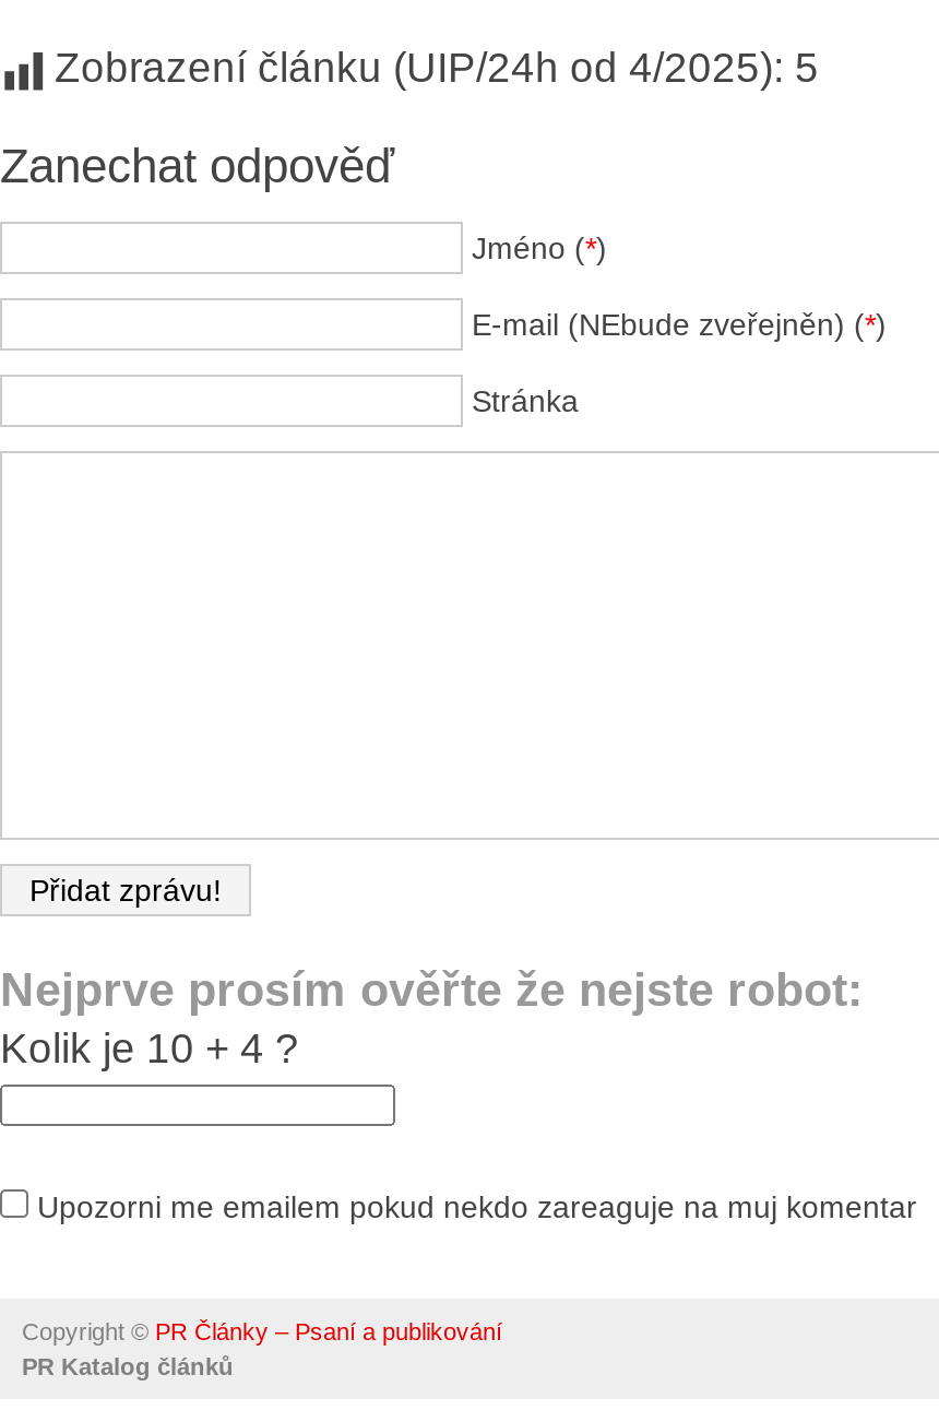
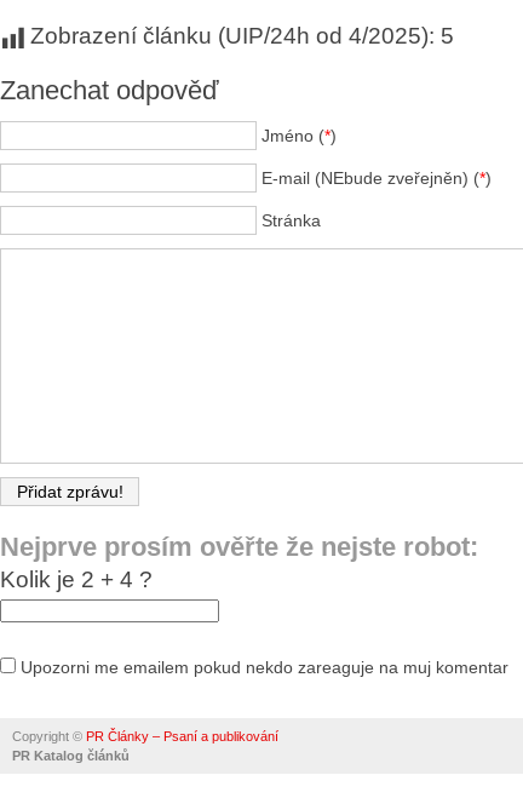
[0,1026,299,1071] Kolik je 10 + 4 ? -> [0,567,153,592] Kolik je 2 + 4 ?

